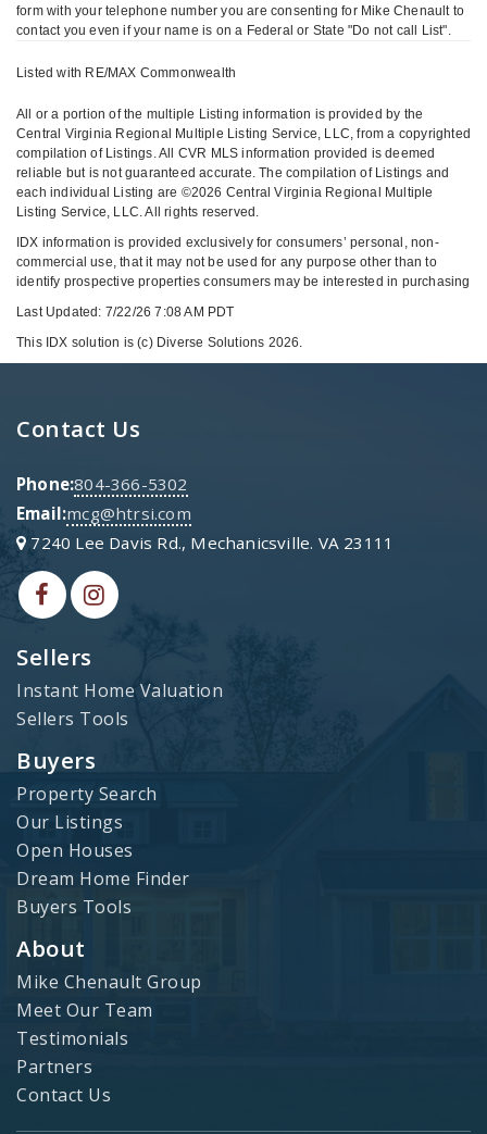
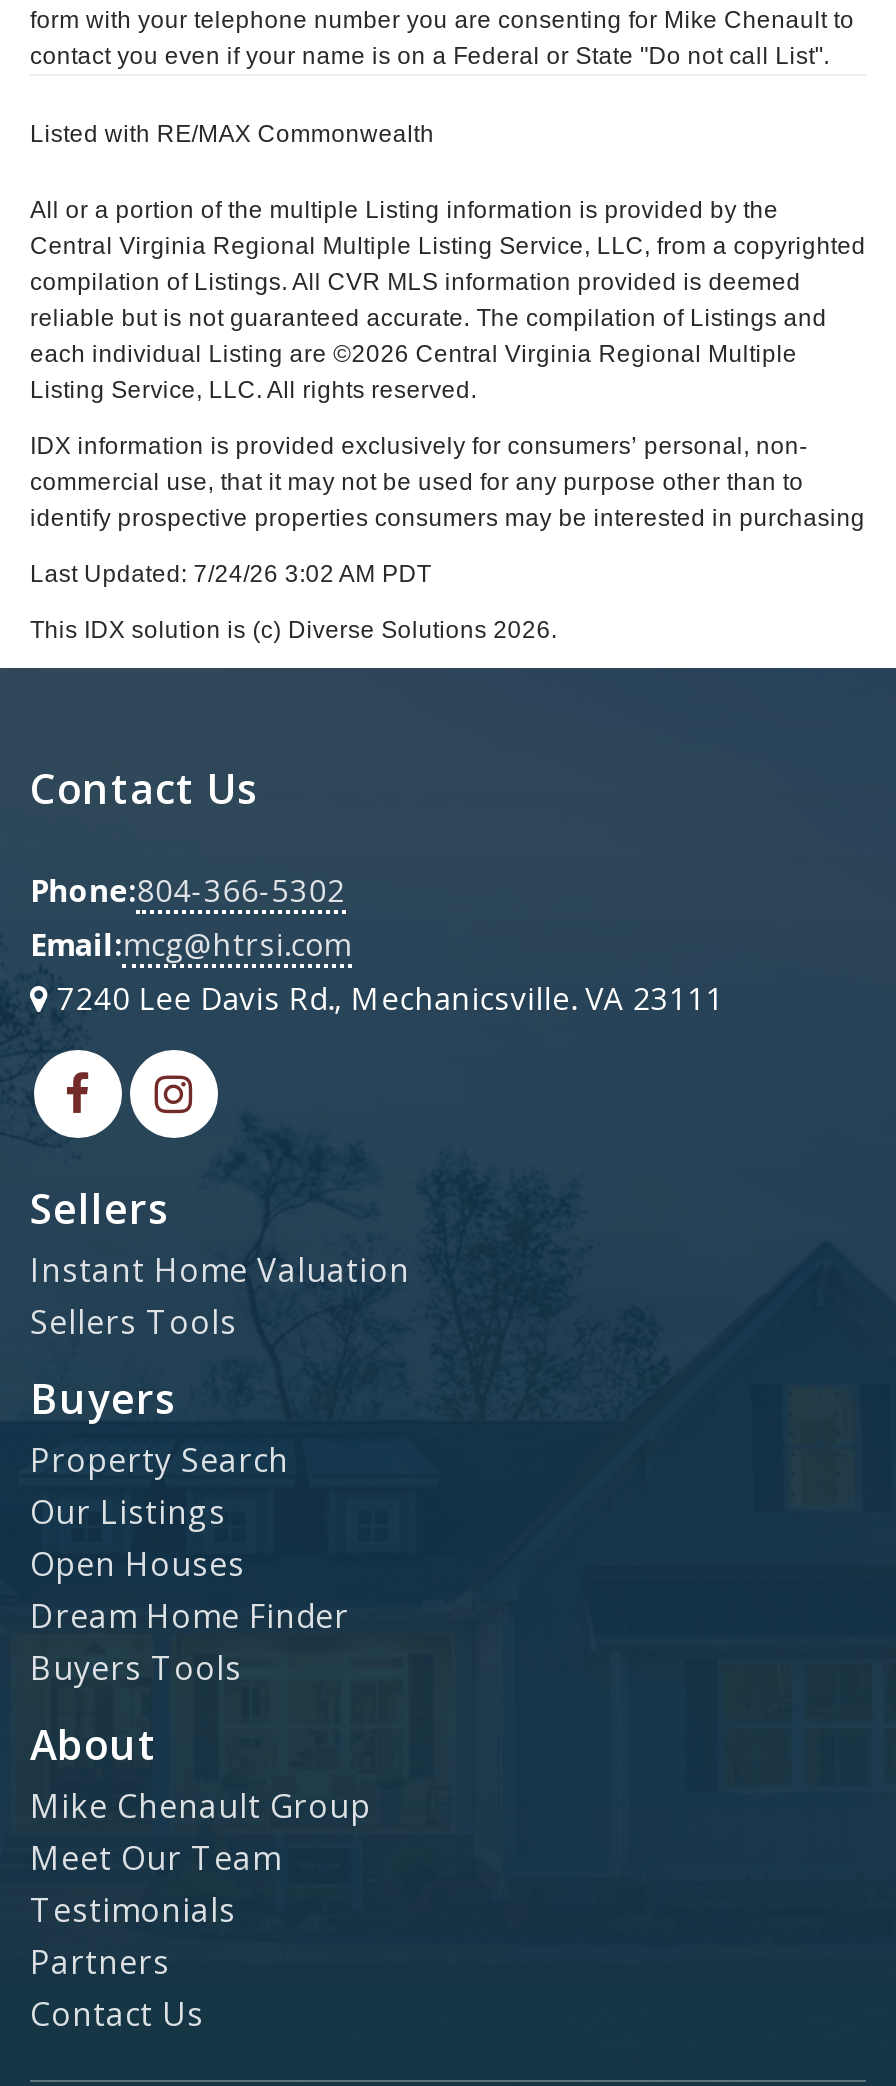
[16,304,234,319] Last Updated: 7/22/26 7:08 AM PDT -> [30,559,431,587] Last Updated: 7/24/26 3:02 AM PDT

